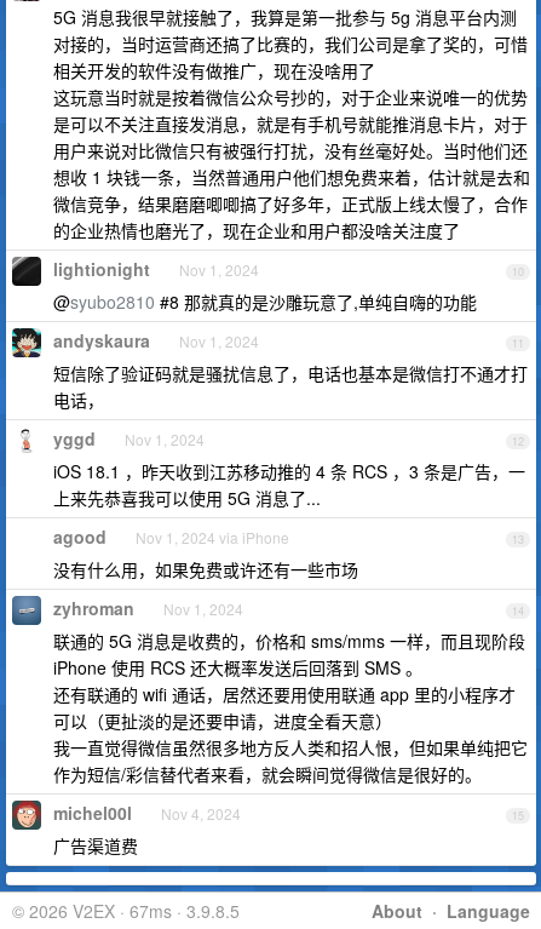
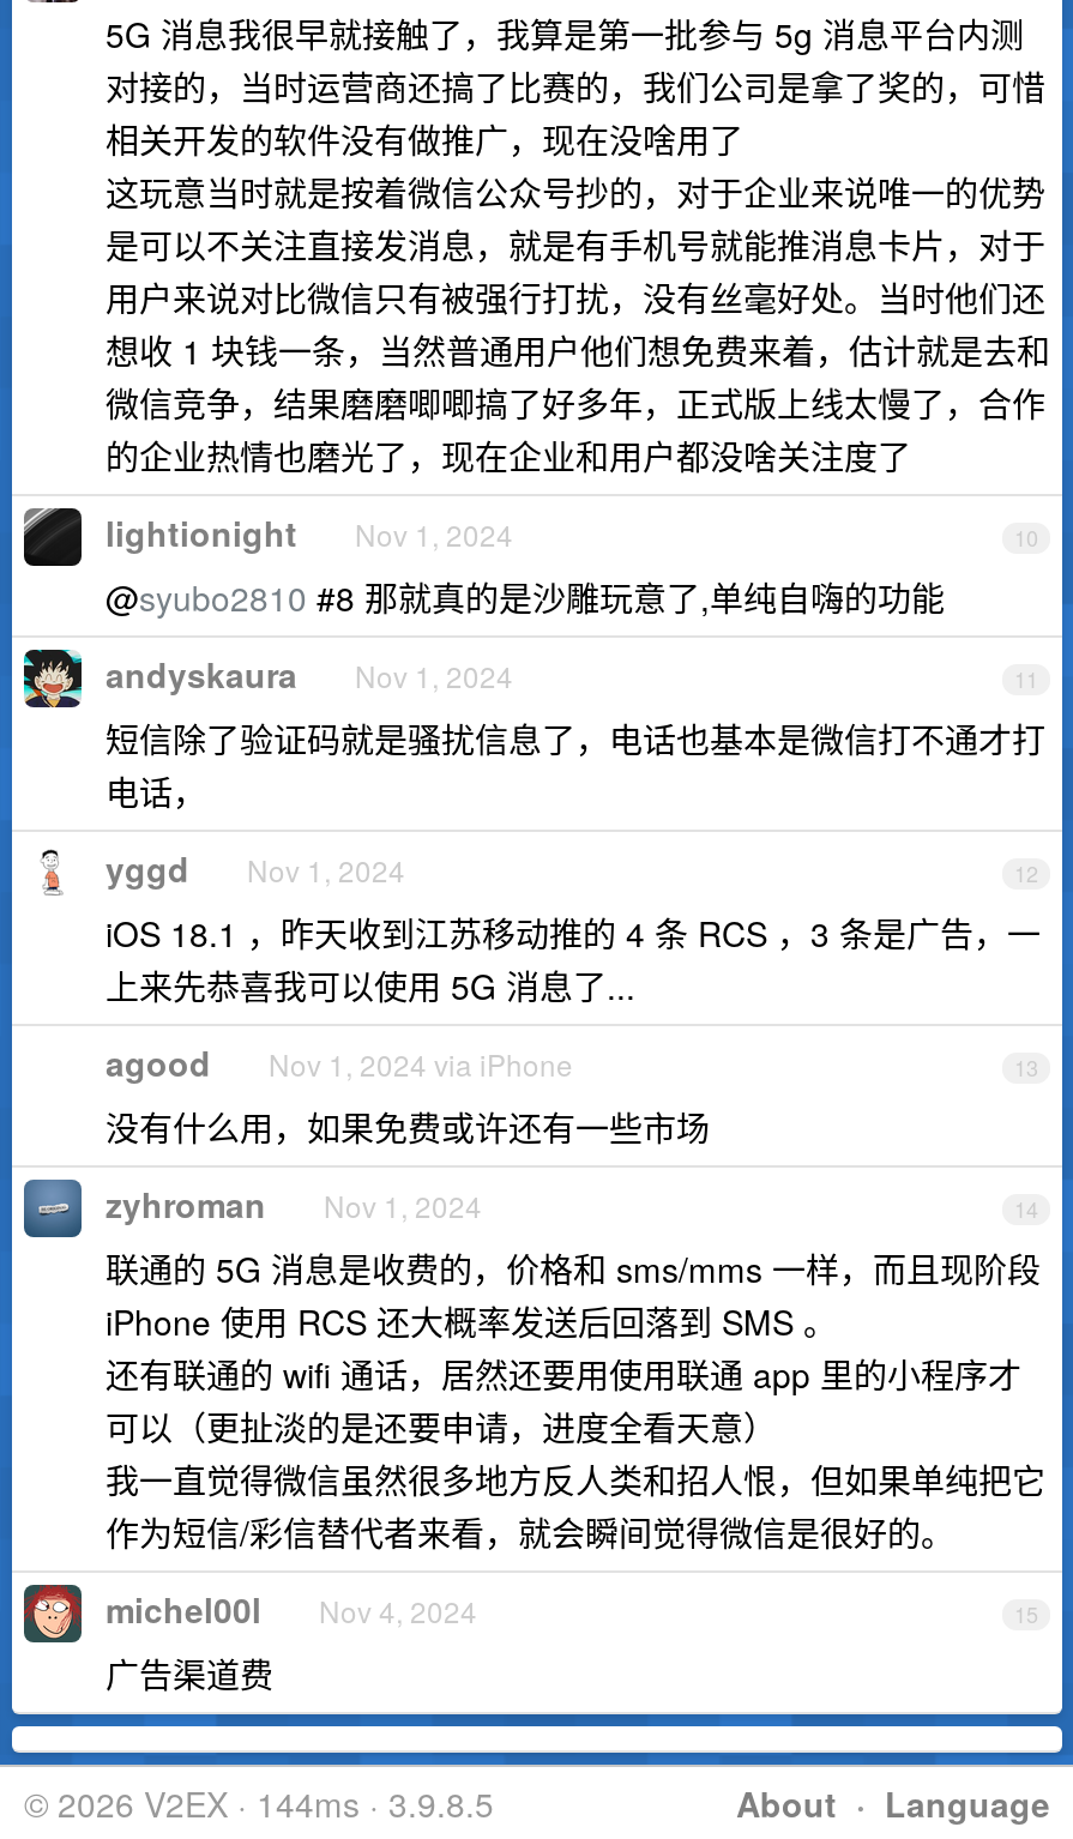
[12,899,240,923] © 2026 V2EX · 67ms · 3.9.8.5 -> [24,1779,494,1827] © 2026 V2EX · 144ms · 3.9.8.5

